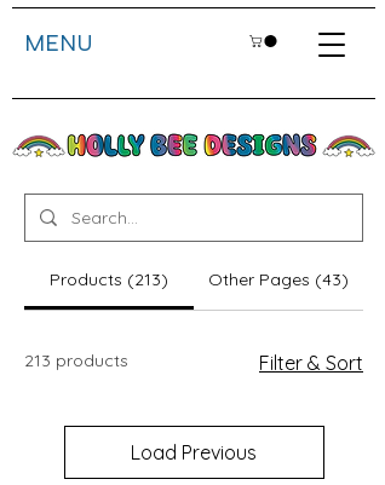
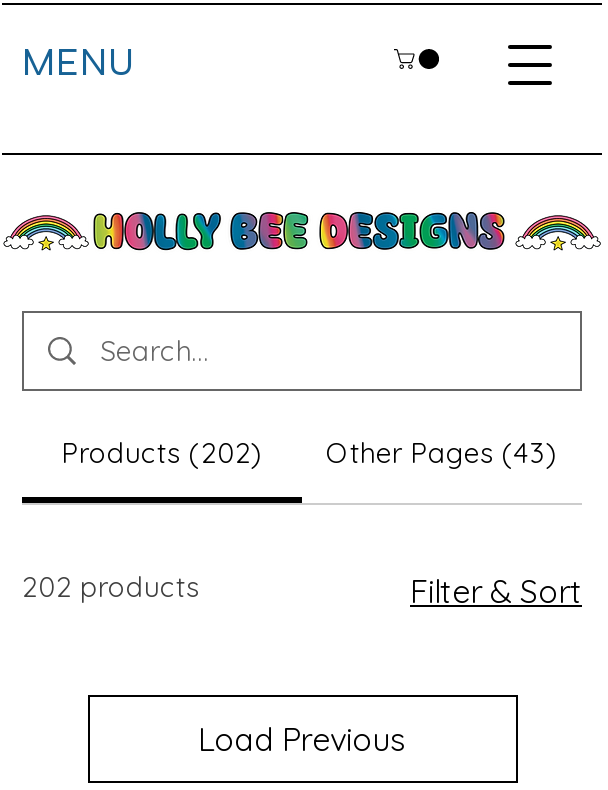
[50,269,349,291] Products (213) Other Pages (43) -> [61,435,558,471] Products (202) Other Pages (43)
[24,350,128,372] 213 products -> [22,569,200,605] 202 products

